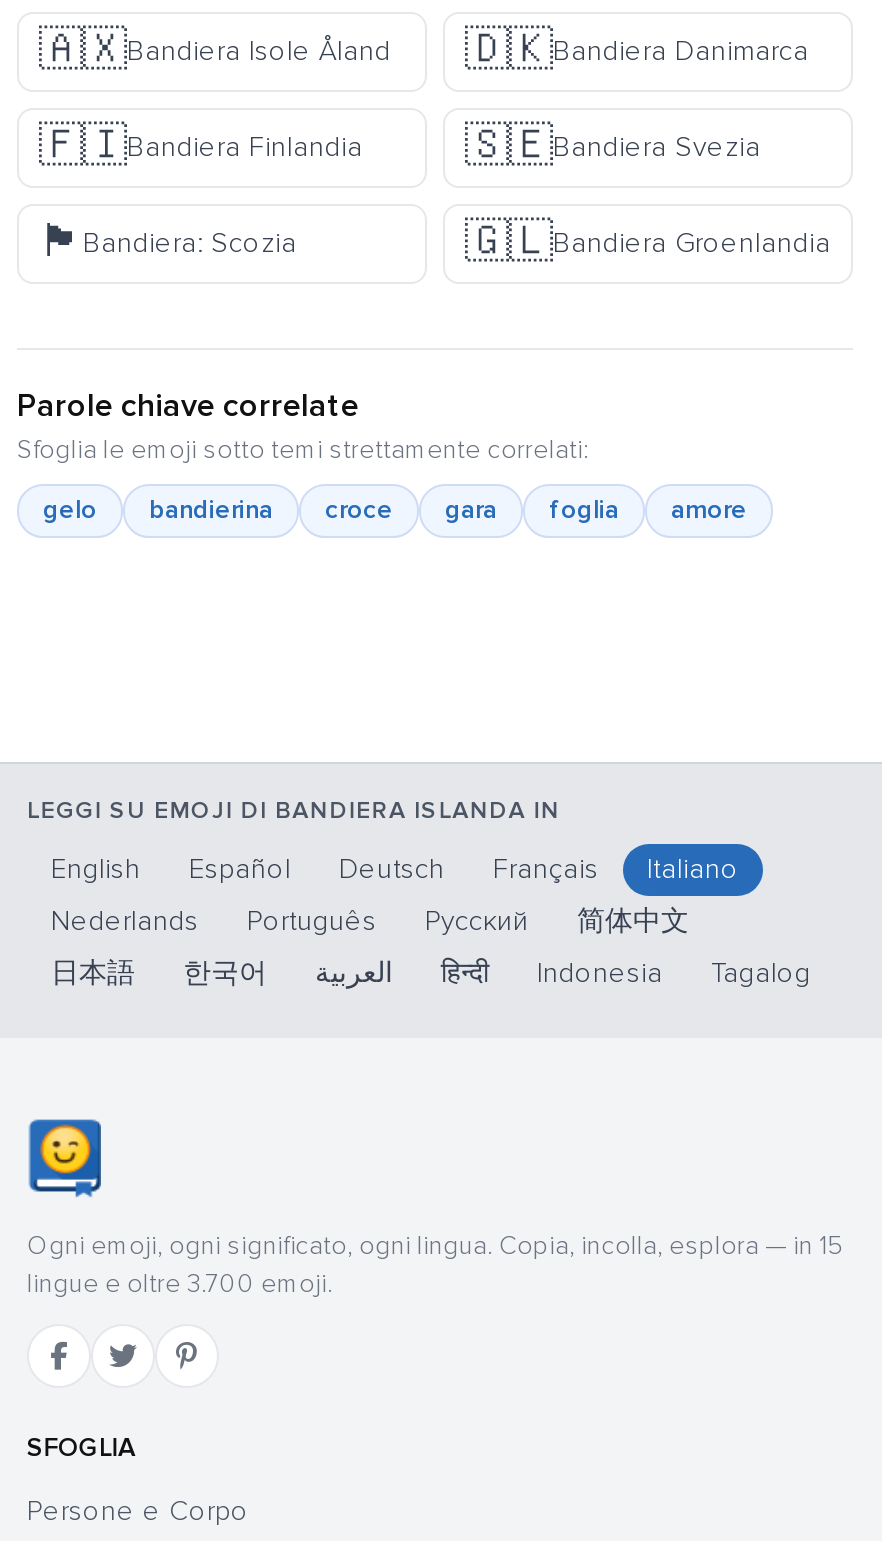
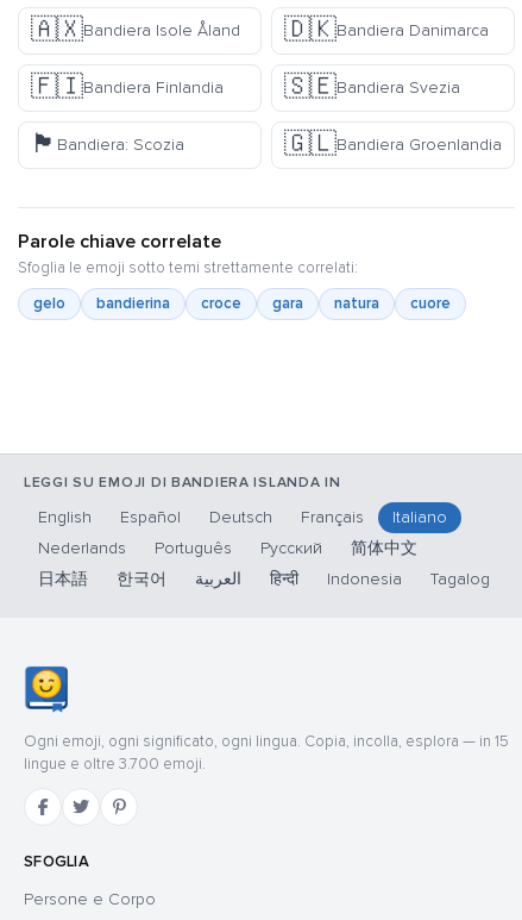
[549,494,747,526] foglia | amore -> [334,294,451,313] natura | cuore

